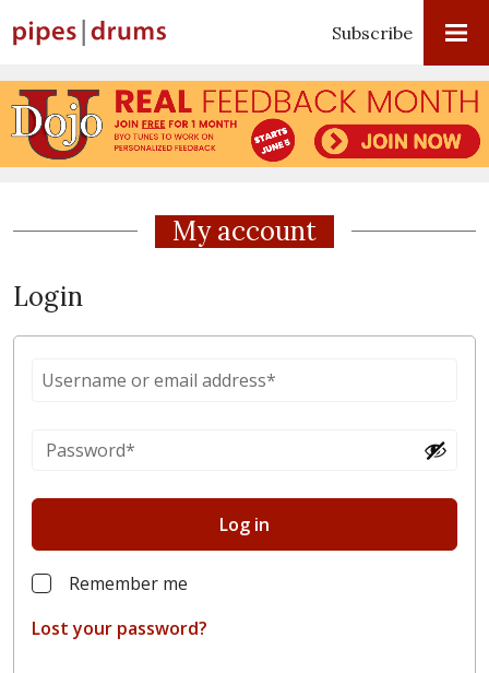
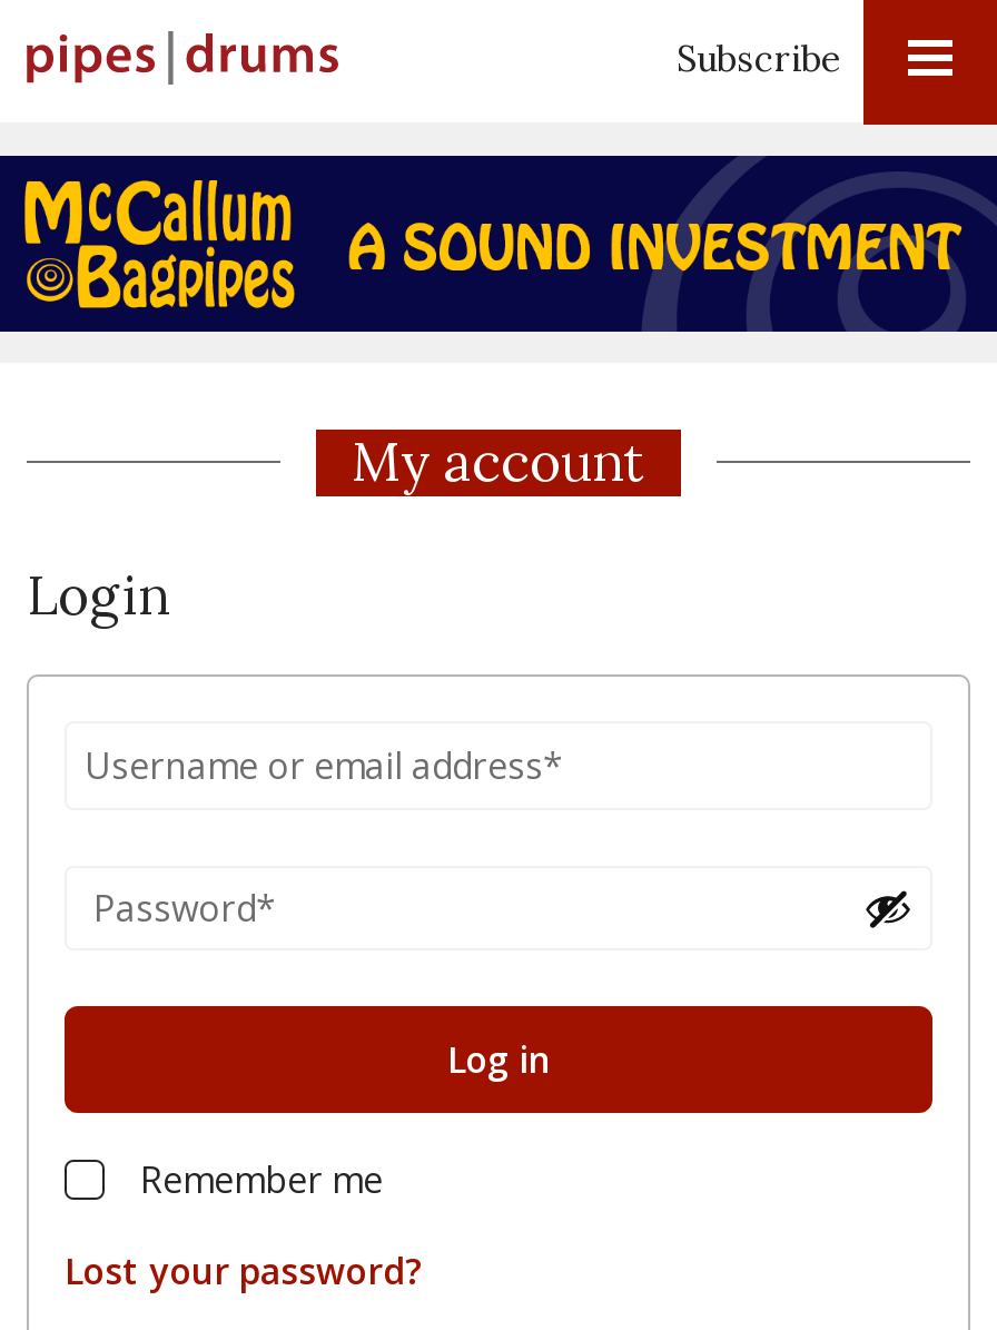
[3,80,486,168] [image] -> [7,154,990,334] [image]

